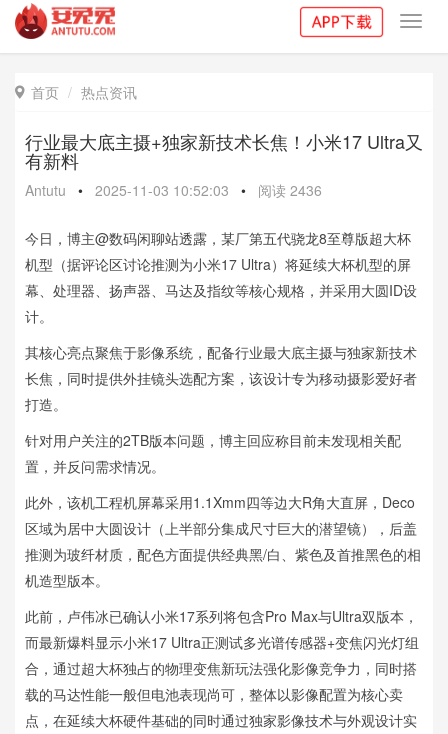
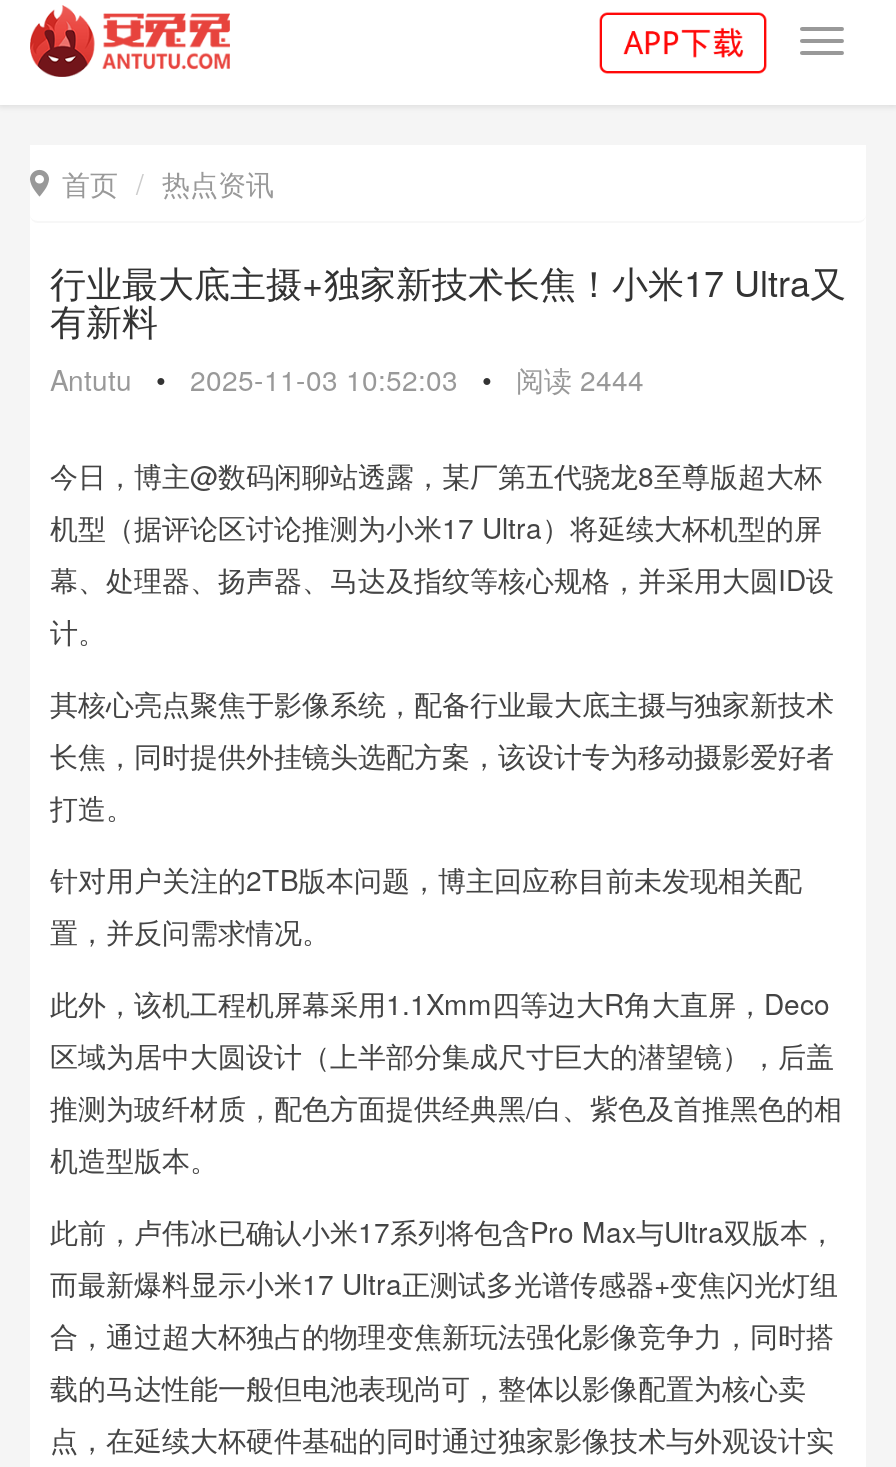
[25,180,322,200] Antutu • 2025-11-03 10:52:03 • 阅读2436 -> [50,359,644,399] Antutu • 2025-11-03 10:52:03 • 阅读2444

